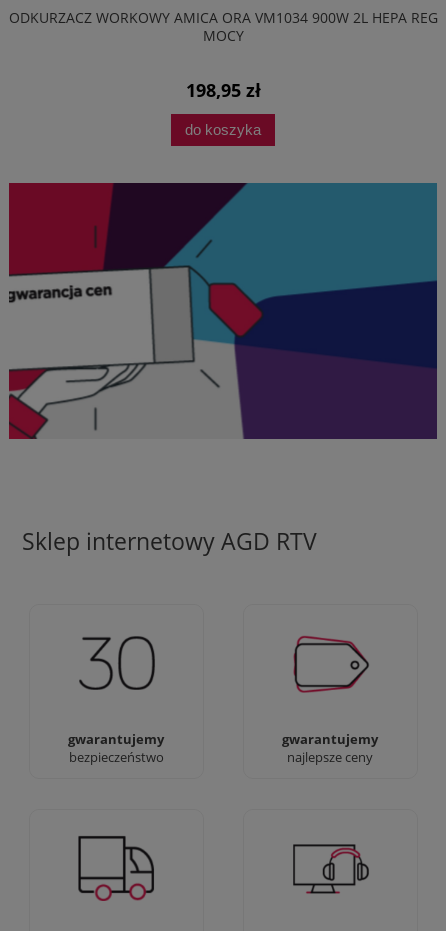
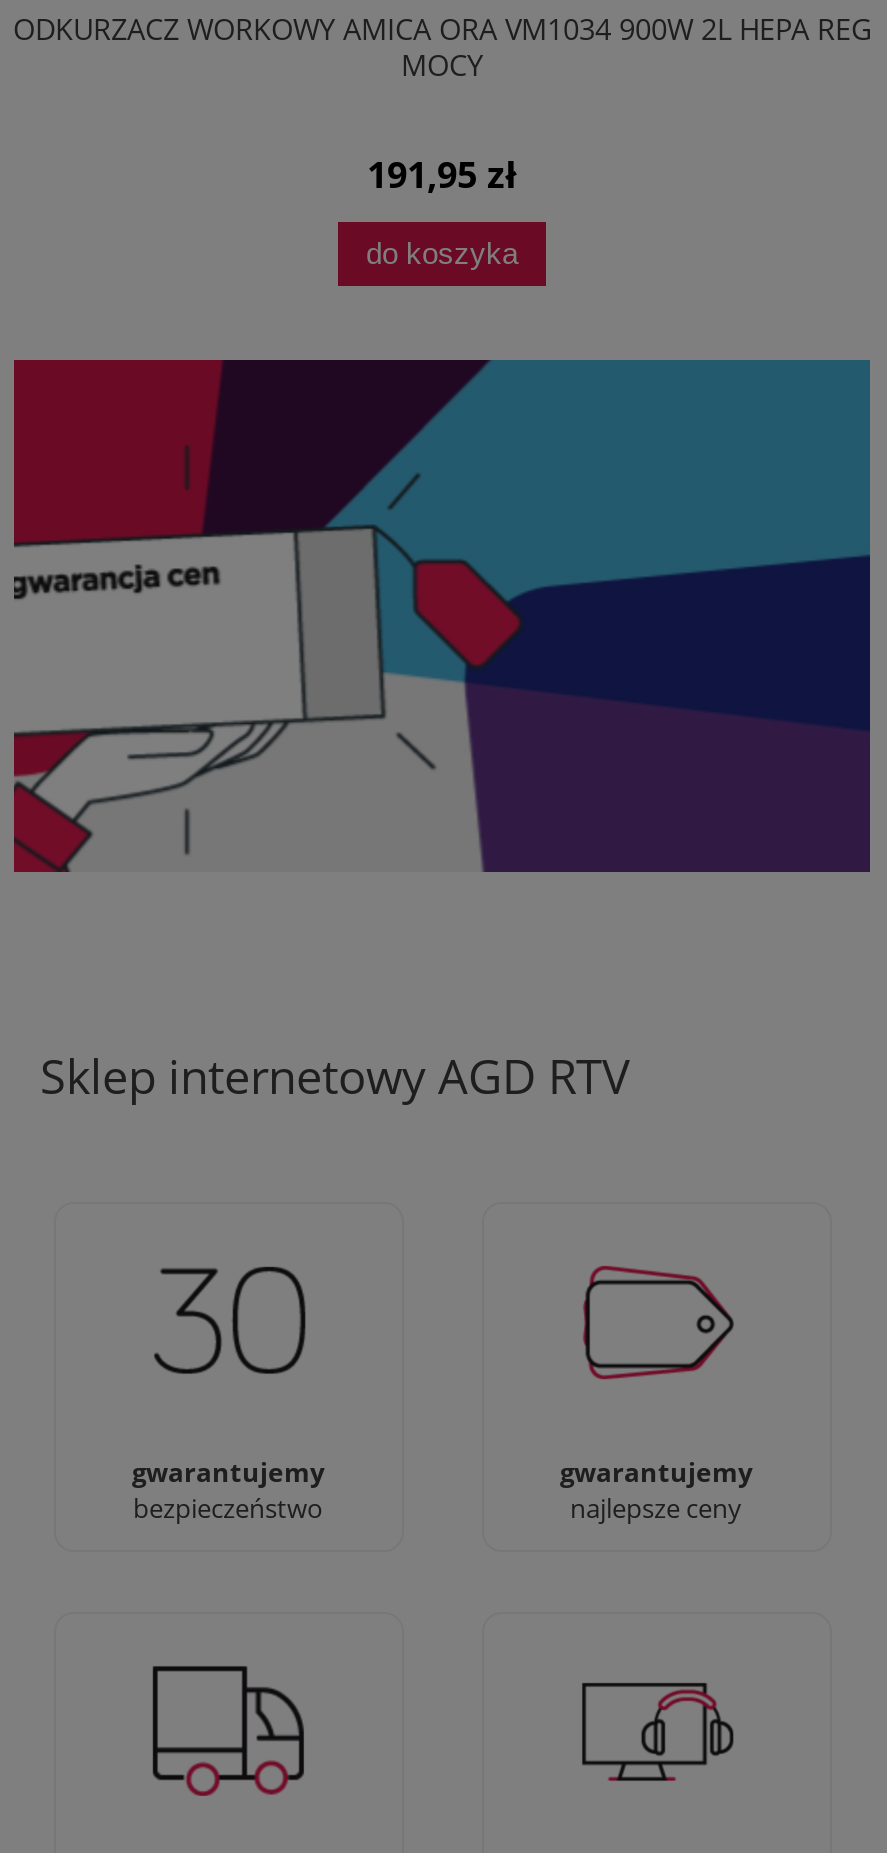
[185,77,260,101] 198,95 zł -> [367,149,517,197] 191,95 zł

